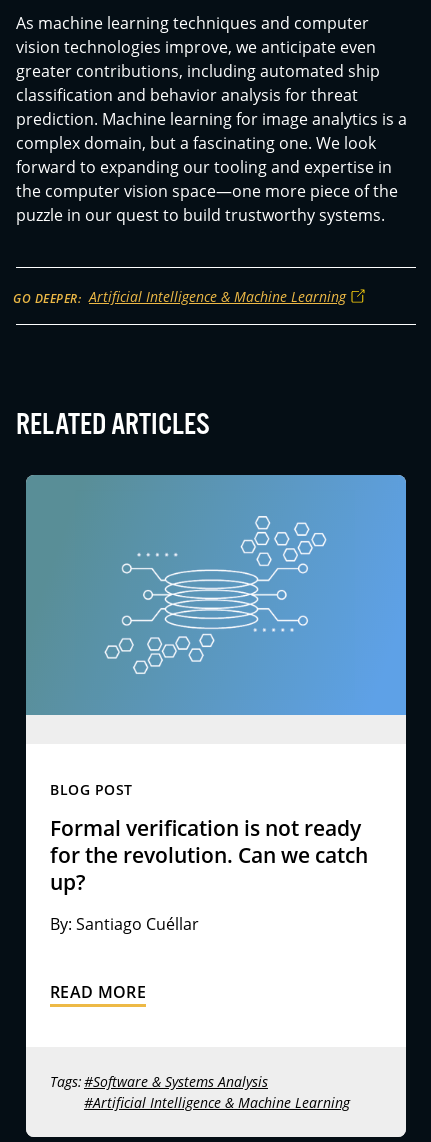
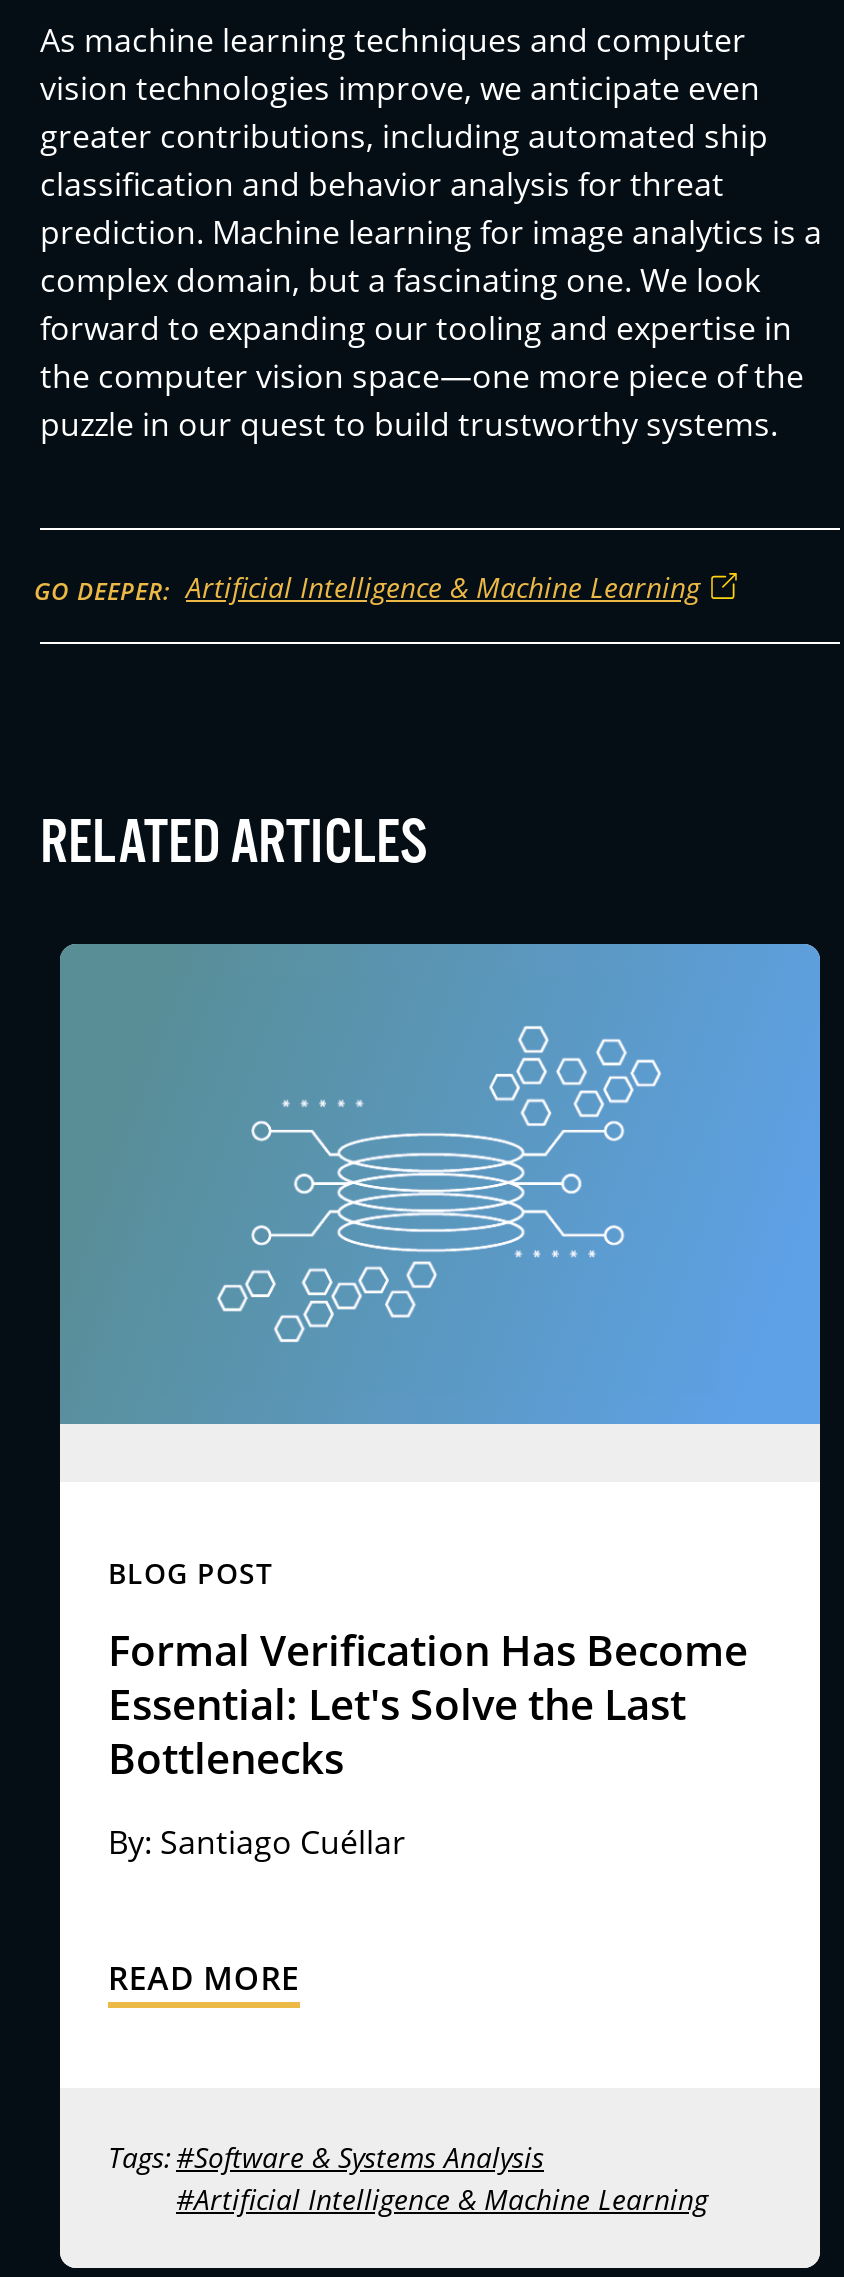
[50,813,368,895] Formal verification is not ready | for the revolution. Can we catch | up? -> [108,1621,748,1785] Formal Verification Has Become | Essential: Let's Solve the Last | Bottlenecks

